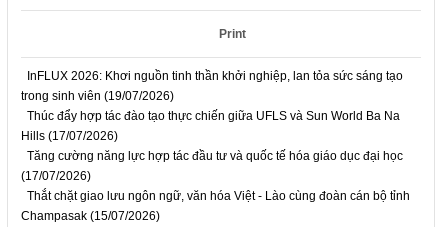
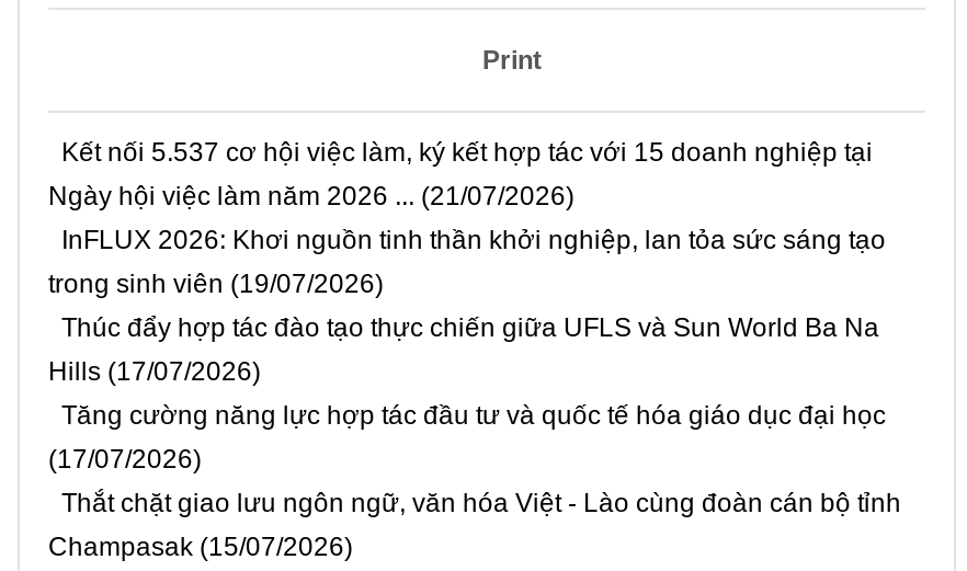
none -> [48,137,873,212] Kết nối 5.537 cơ hội việc làm, ký kết hợp tác với 15 doanh nghiệp tại | Ngày hội việc làm năm 2026 ... (21/07/2026)

